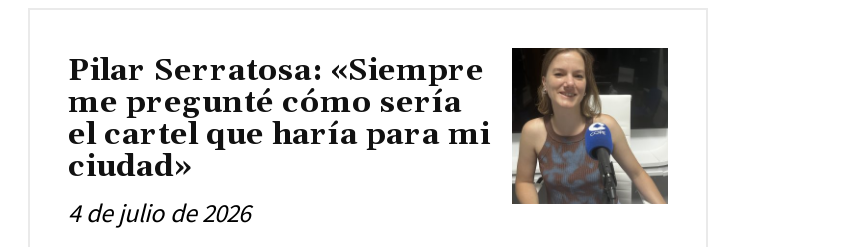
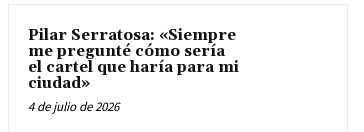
[510,46,670,206] [image] -> none

